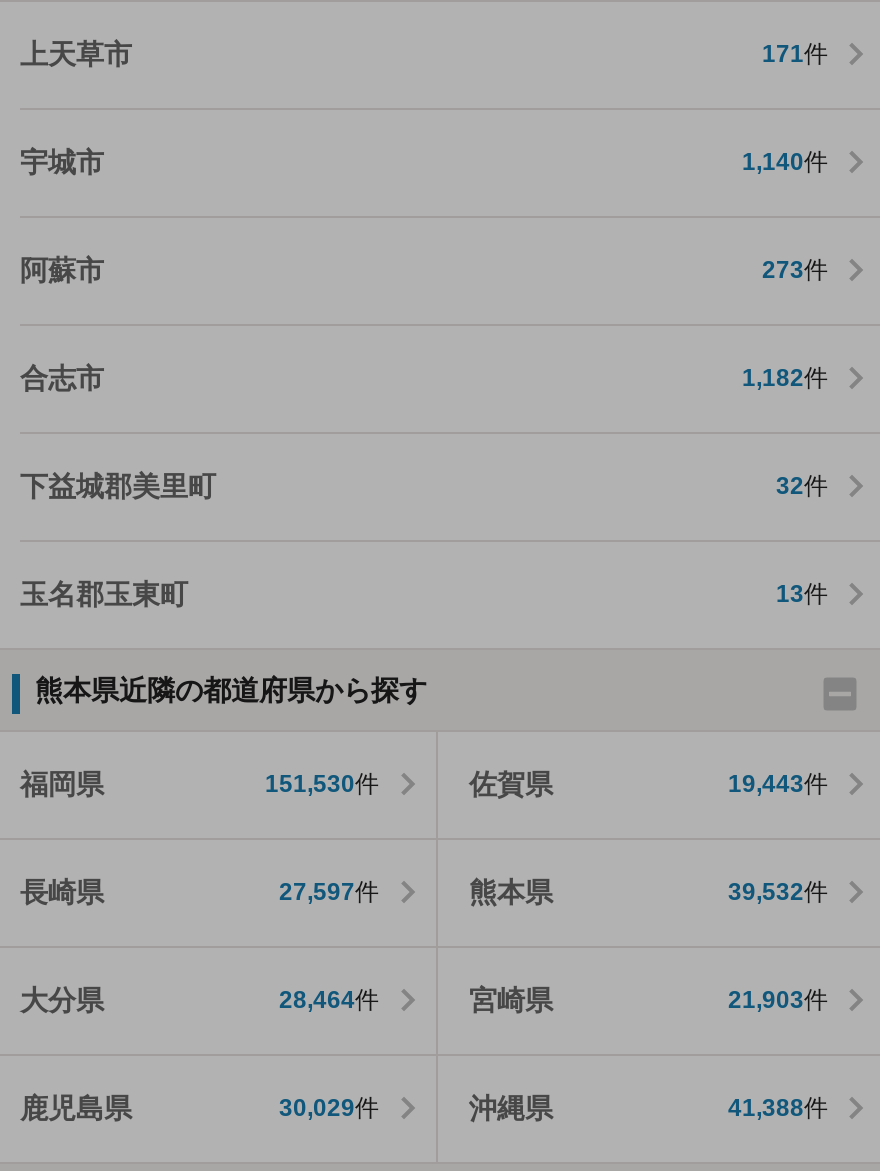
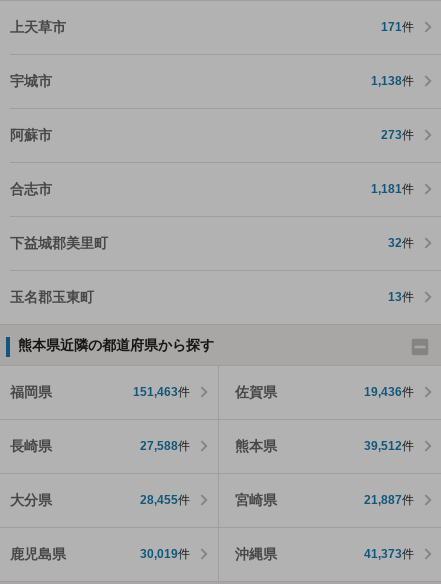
[742,148,828,176] 1,140件 -> [371,74,414,88] 1,138件
[742,364,828,392] 1,182件 -> [371,182,414,196] 1,181件
[265,770,379,798] 151,530件 -> [132,385,189,399] 151,463件
[728,770,828,798] 19,443件 -> [364,385,414,399] 19,436件
[279,878,379,906] 27,597件 -> [139,439,189,453] 27,588件
[728,878,828,906] 39,532件 -> [364,439,414,453] 39,512件
[279,986,379,1014] 28,464件 -> [139,493,189,507] 28,455件
[728,986,828,1014] 21,903件 -> [364,493,414,507] 21,887件
[279,1094,379,1122] 30,029件 -> [139,547,189,561] 30,019件
[728,1094,828,1122] 41,388件 -> [364,547,414,561] 41,373件

